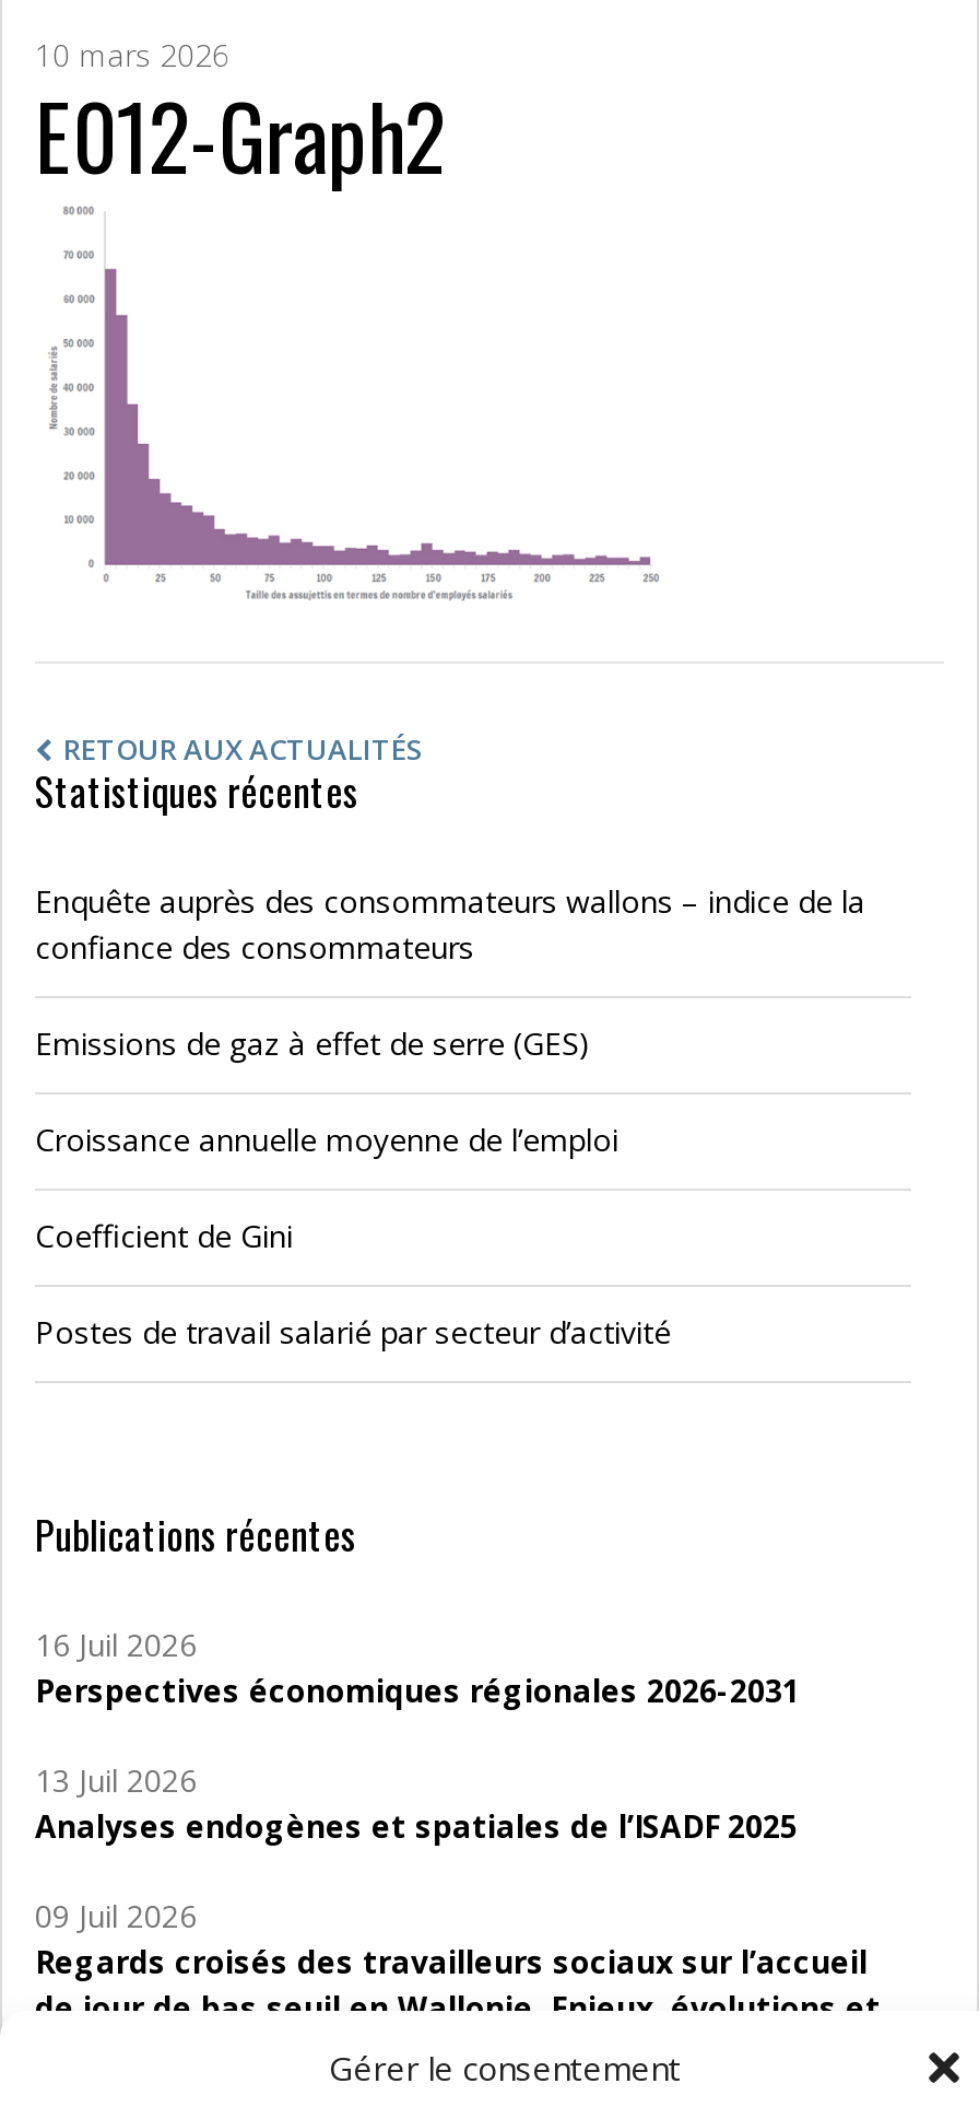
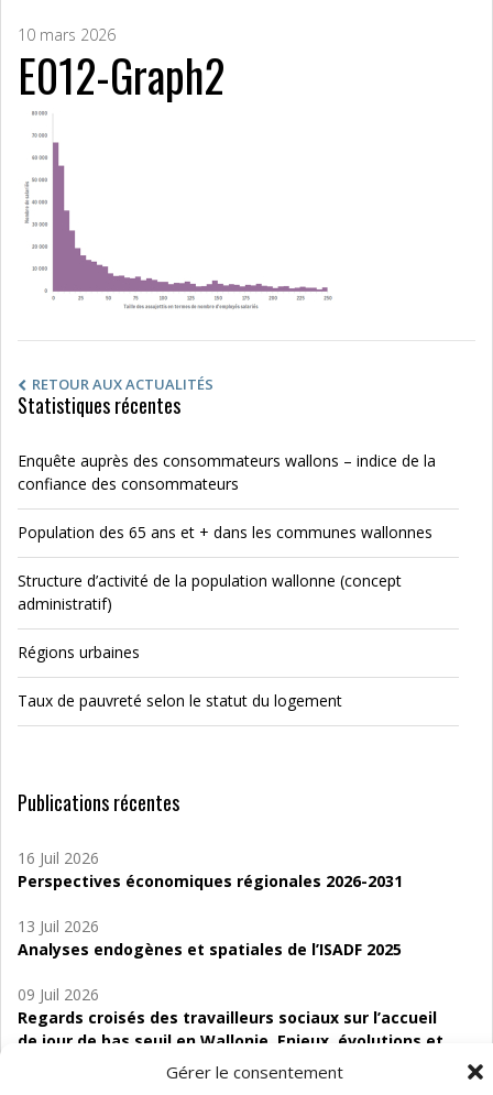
[35,1022,590,1064] Emissions de gaz à effet de serre (GES) -> [18,522,432,543] Population des 65 ans et + dans les communes wallonnes
[35,1119,618,1160] Croissance annuelle moyenne de l’emploi -> [18,570,402,614] Structure d’activité de la population wallonne (concept | administratif)
[35,1215,293,1256] Coefficient de Gini -> [18,642,140,663] Régions urbaines
[35,1311,671,1353] Postes de travail salarié par secteur d’activité -> [18,690,342,711] Taux de pauvreté selon le statut du logement

